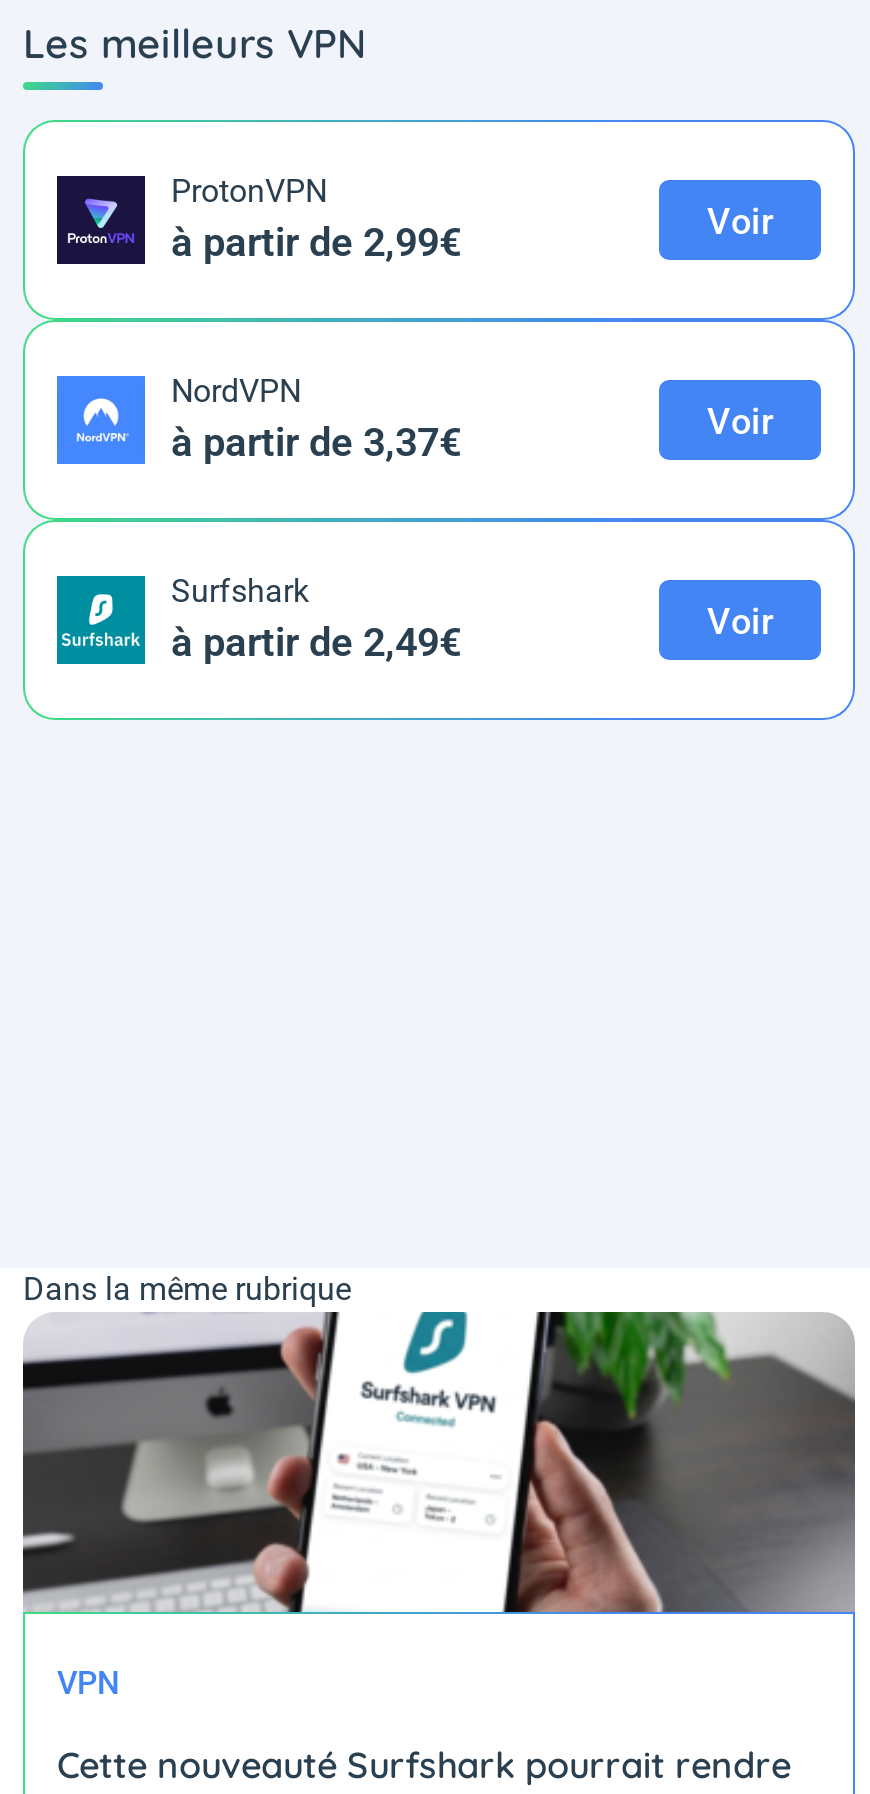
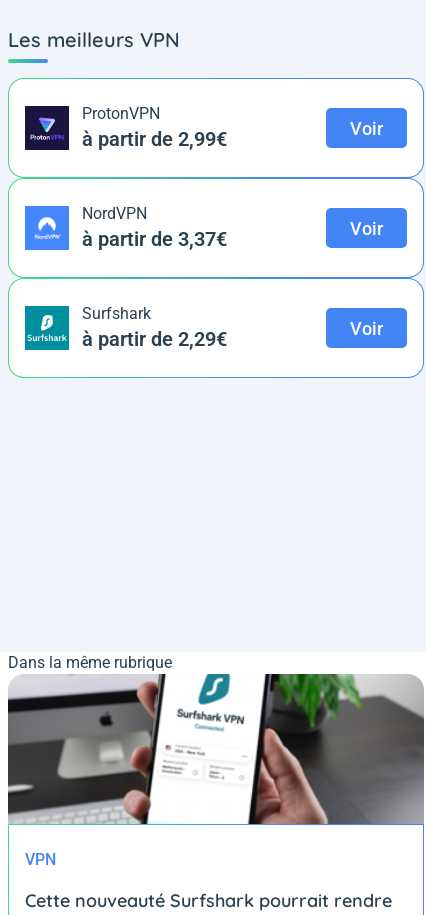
[171,618,461,666] à partir de 2,49€ -> [82,327,227,351] à partir de 2,29€

